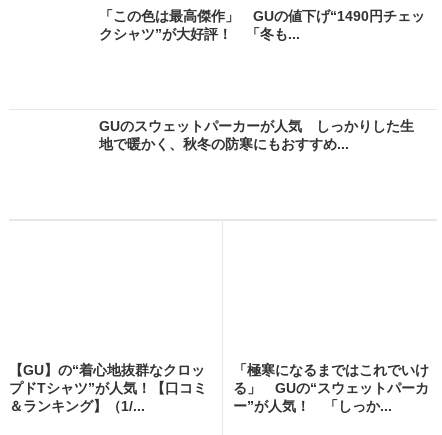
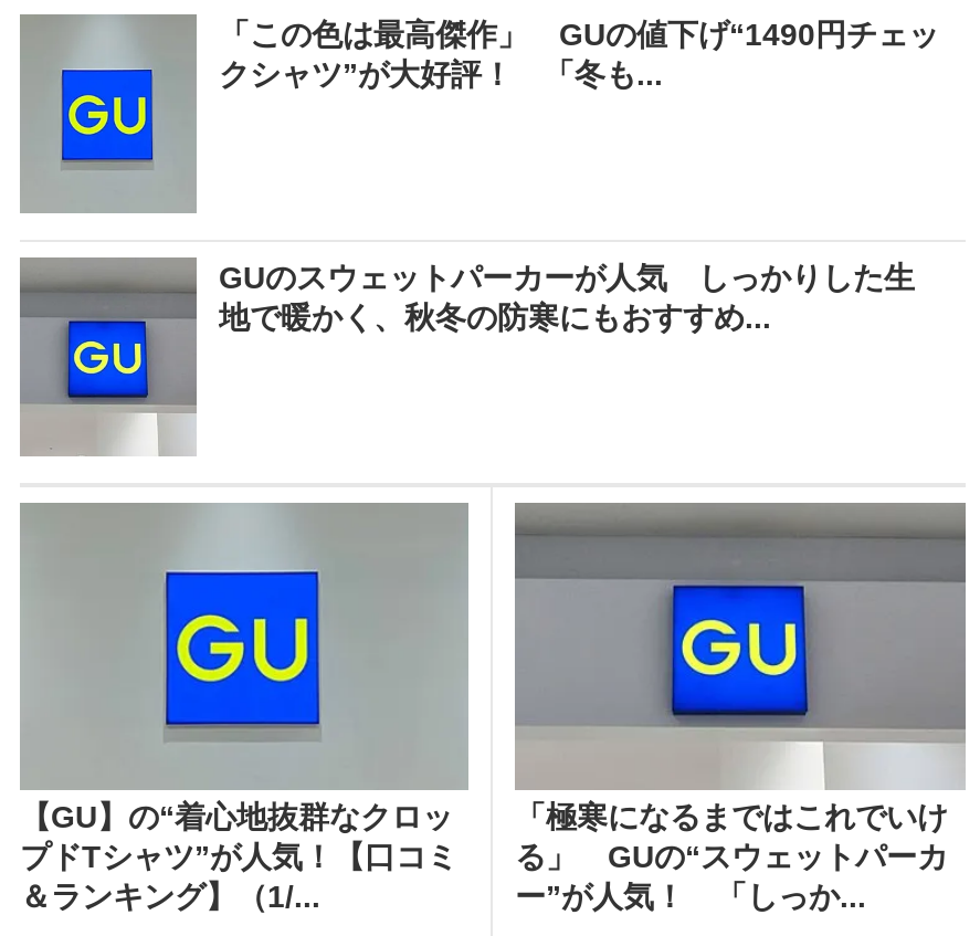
none -> [18,12,199,213] [image]
none -> [18,255,199,456] [image]
none -> [20,501,471,790] [image]
none -> [513,501,968,790] [image]

